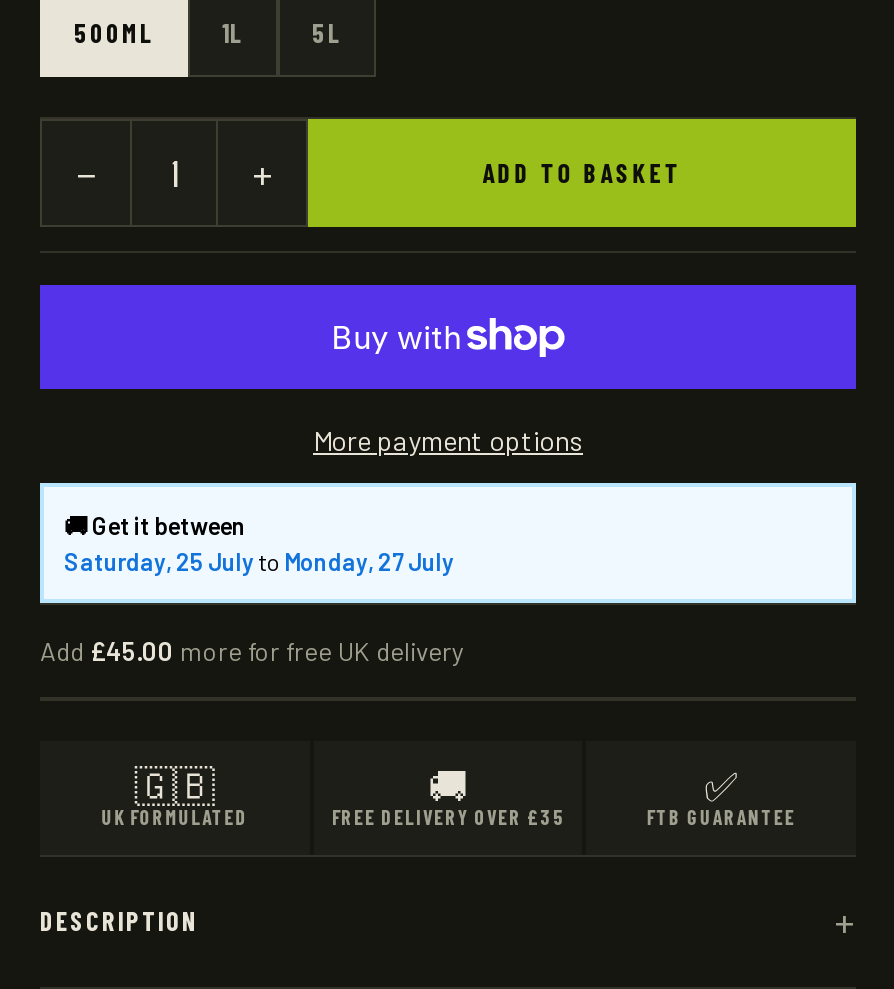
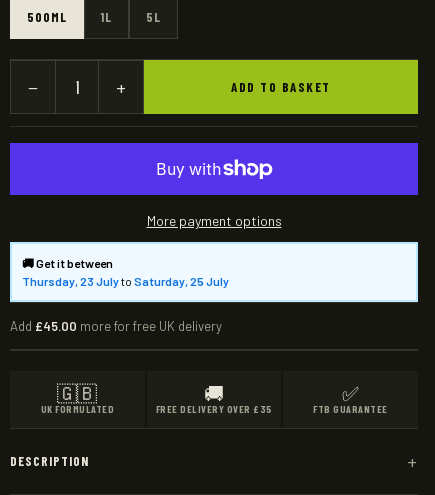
[64,547,454,575] Saturday, 25 July to Monday, 27 July -> [22,274,229,288] Thursday, 23 July to Saturday, 25 July

